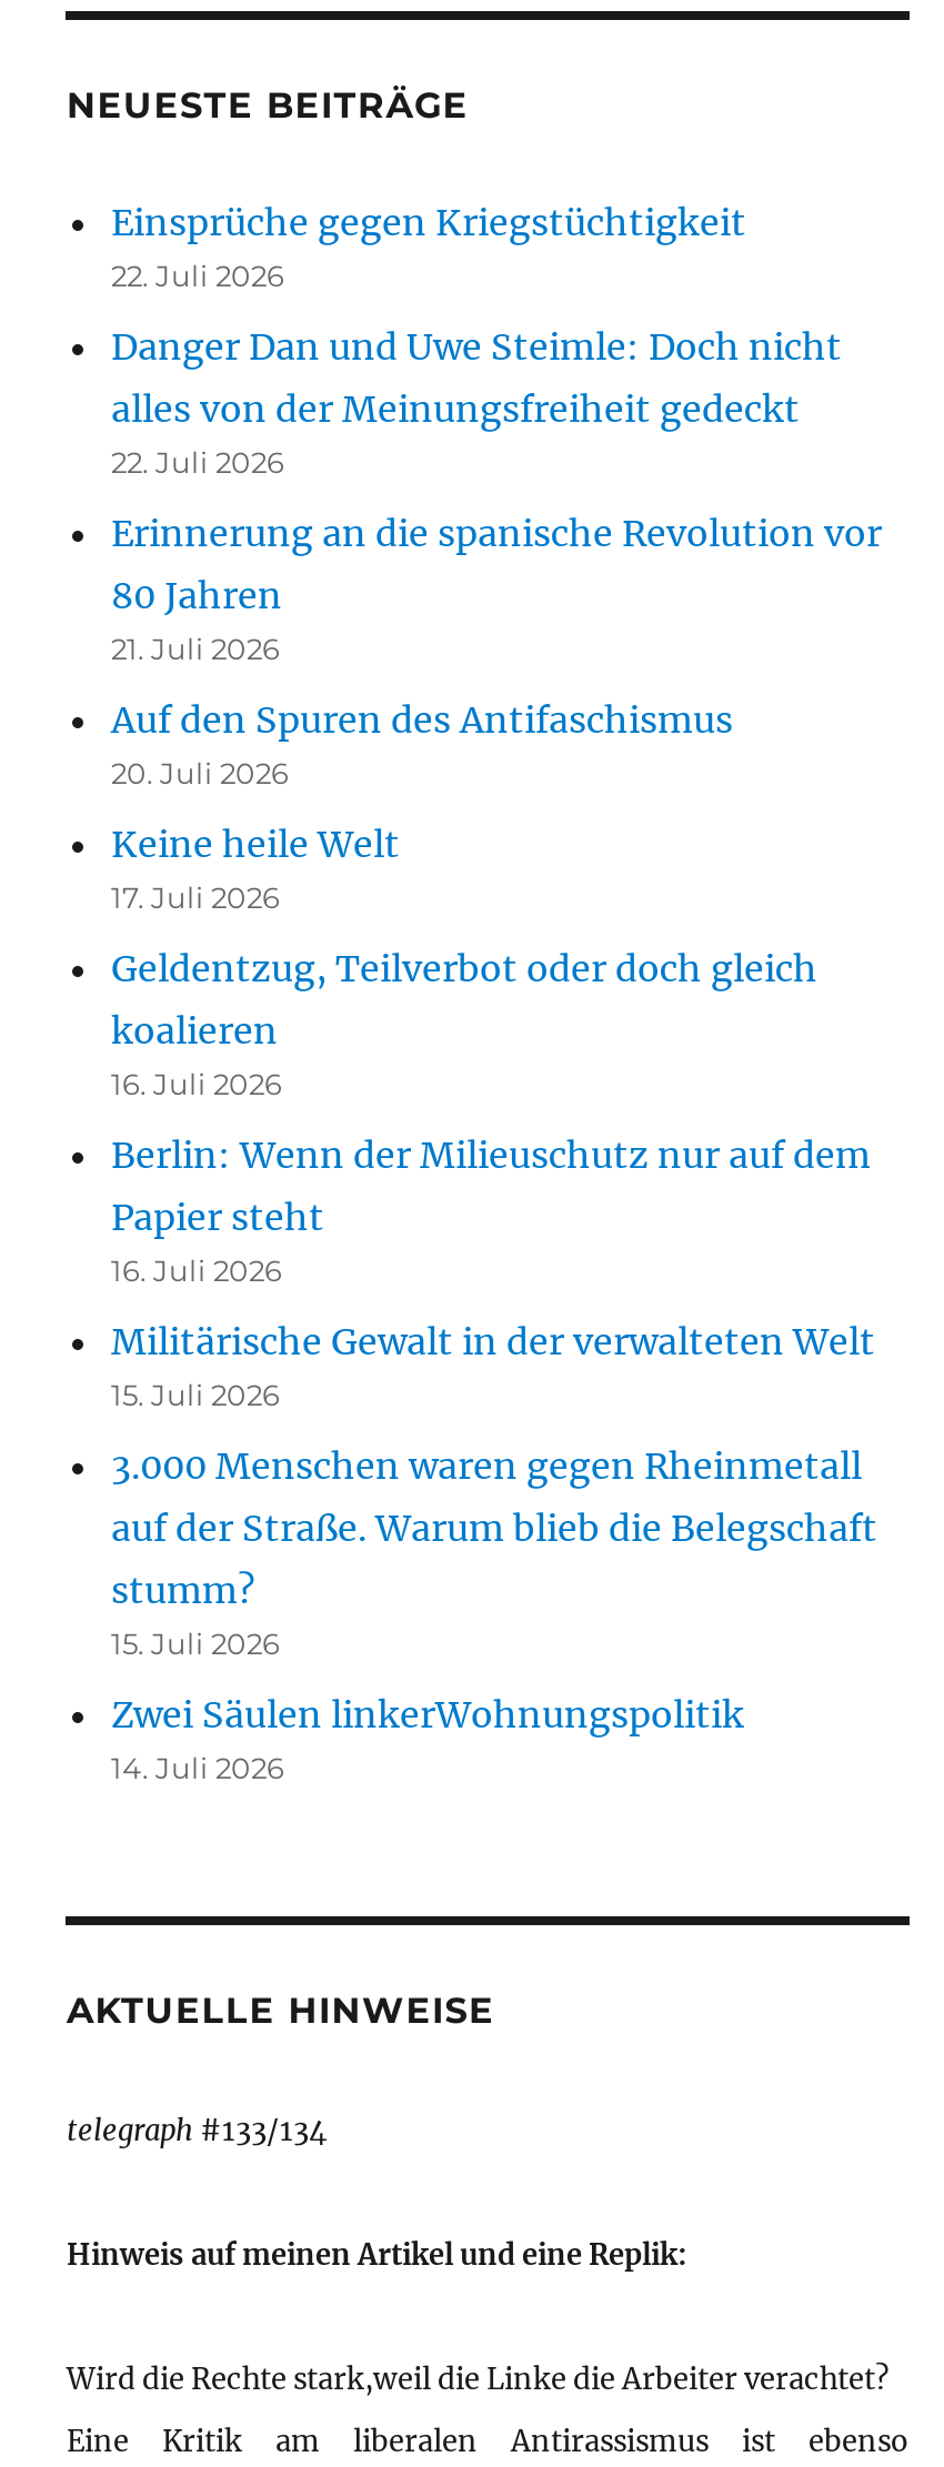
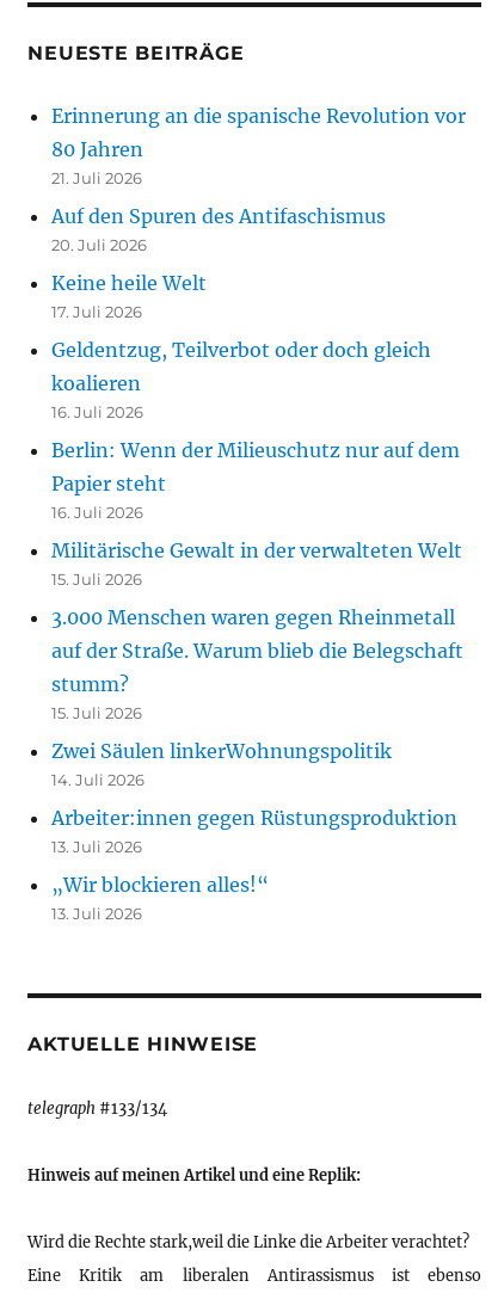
[111,199,842,479] Einsprüche gegen Kriegstüchtigkeit | 22. Juli 2026 | Danger Dan und Uwe Steimle: Doch nicht | alles von der Meinungsfreiheit gedeckt | 22. Juli 2026 -> none
moved [111,510,882,1785] -> [52,104,466,789]: Erinnerung an die spanische Revolution vor | 80 Jahren | 21. Juli 2026 | ... | Zwei Säulen linkerWohnungspolitik | 14. Juli 2026
none -> [52,806,458,923] Arbeiter:innen gegen Rüstungsproduktion | 13. Juli 2026 | „Wir blockieren alles!“ | 13. Juli 2026

